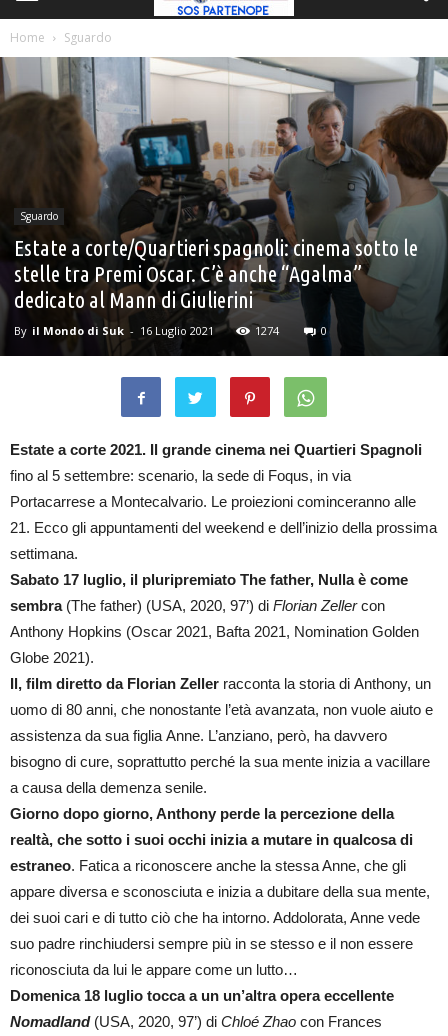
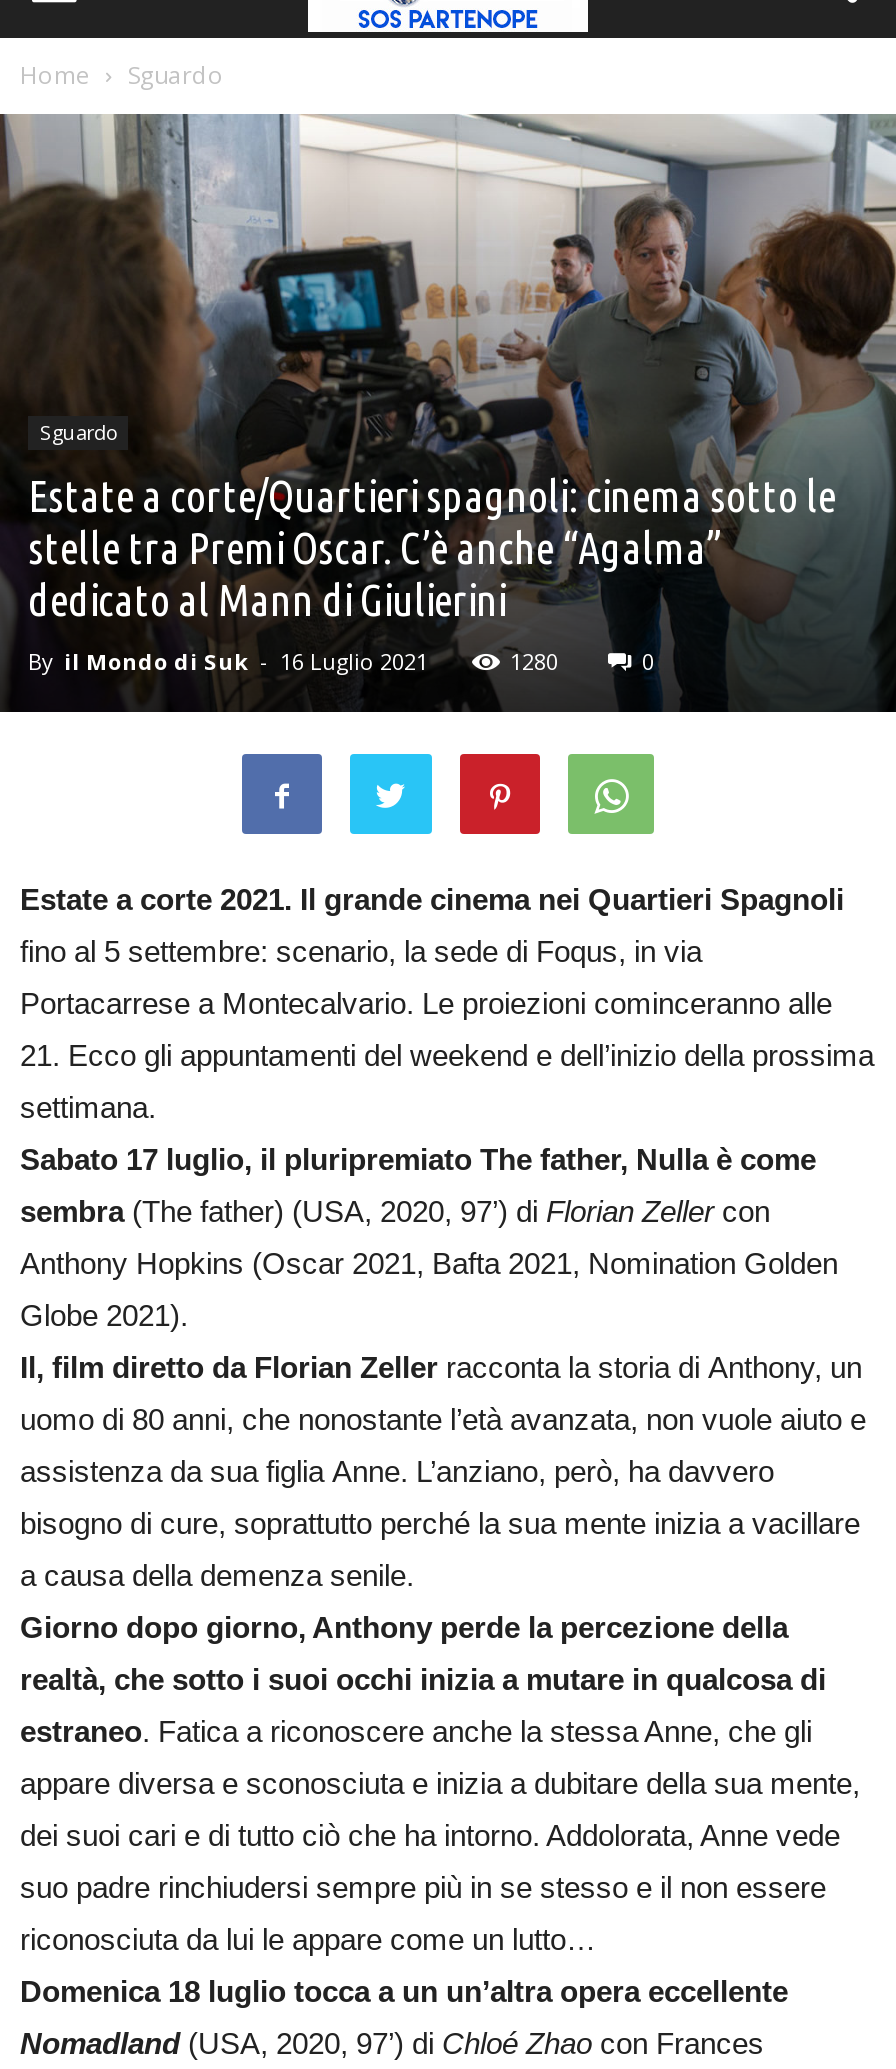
[255,323,279,338] 1274 -> [510,646,558,676] 1280

